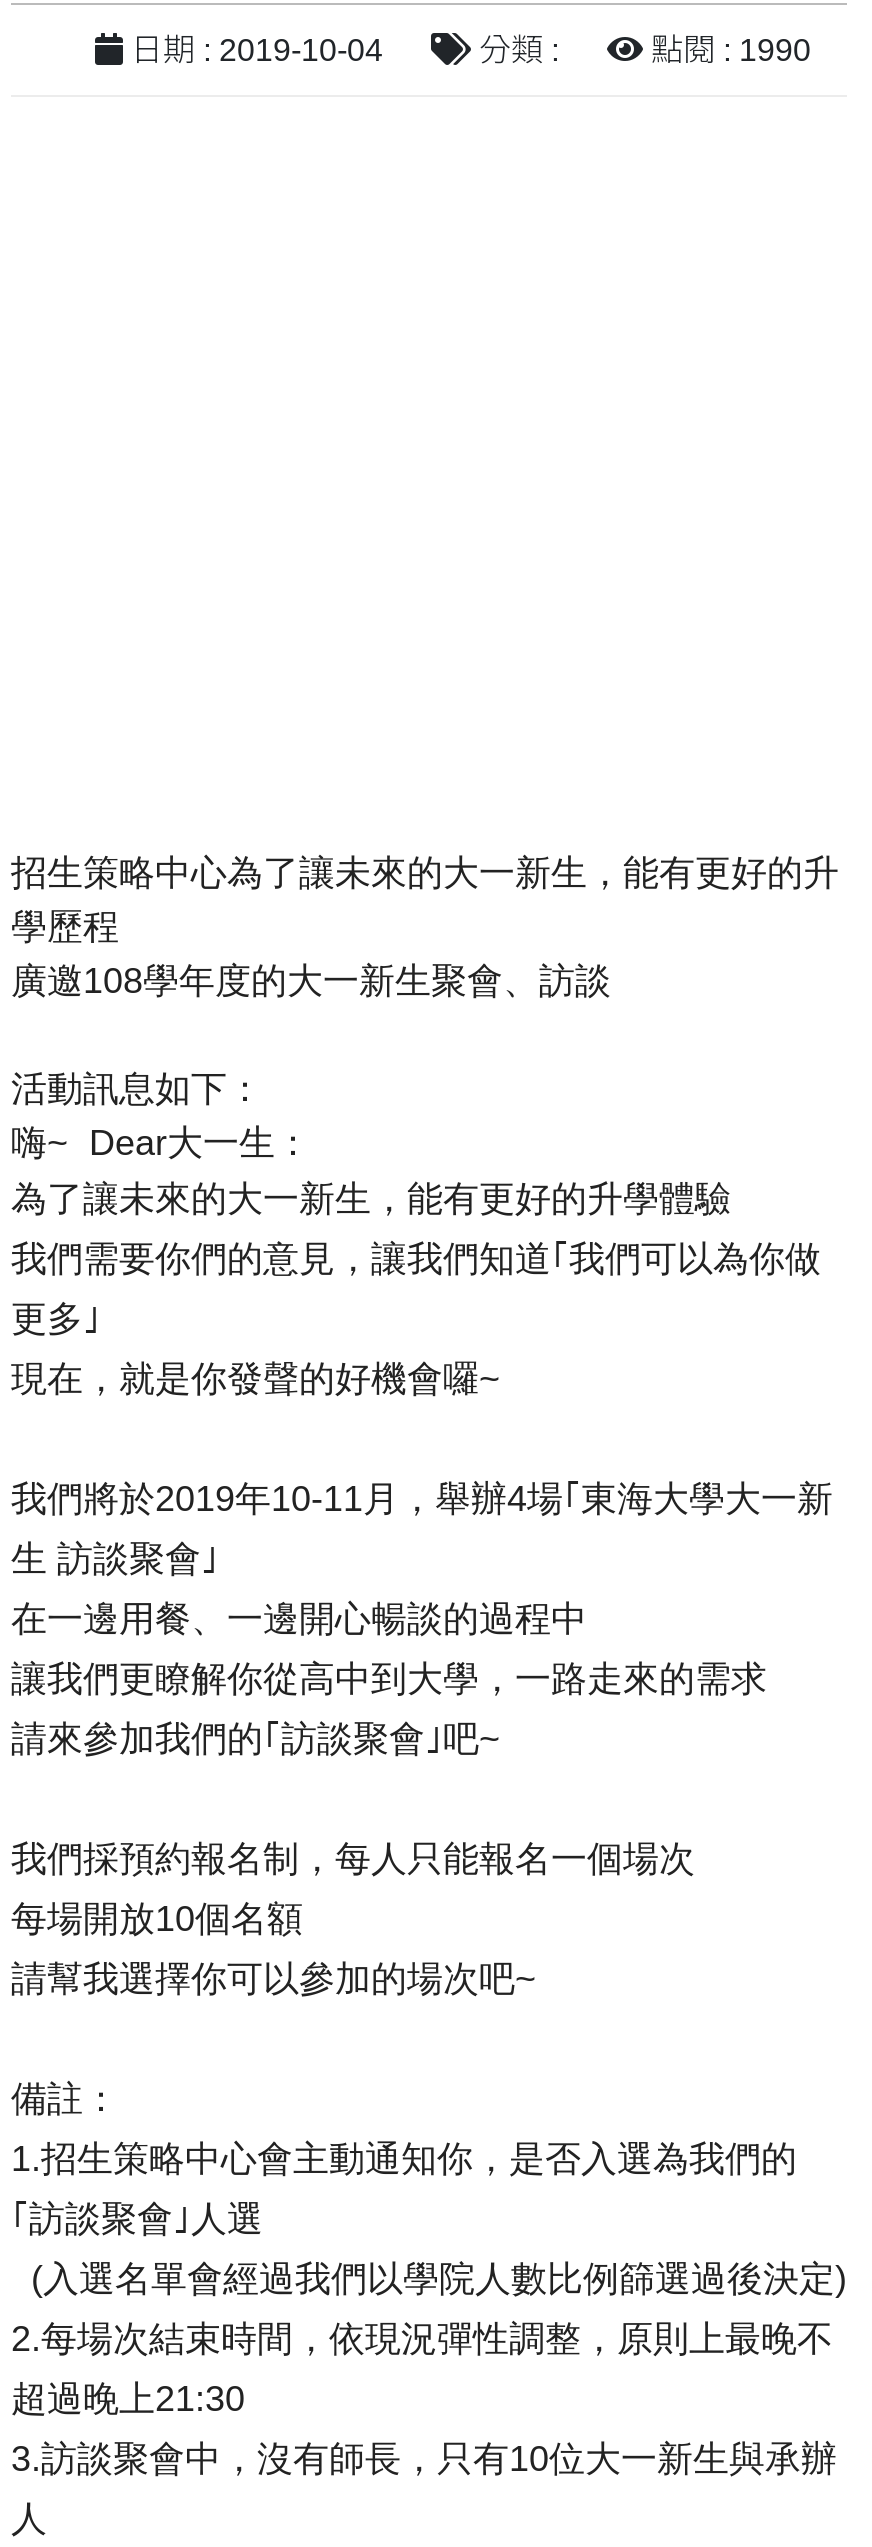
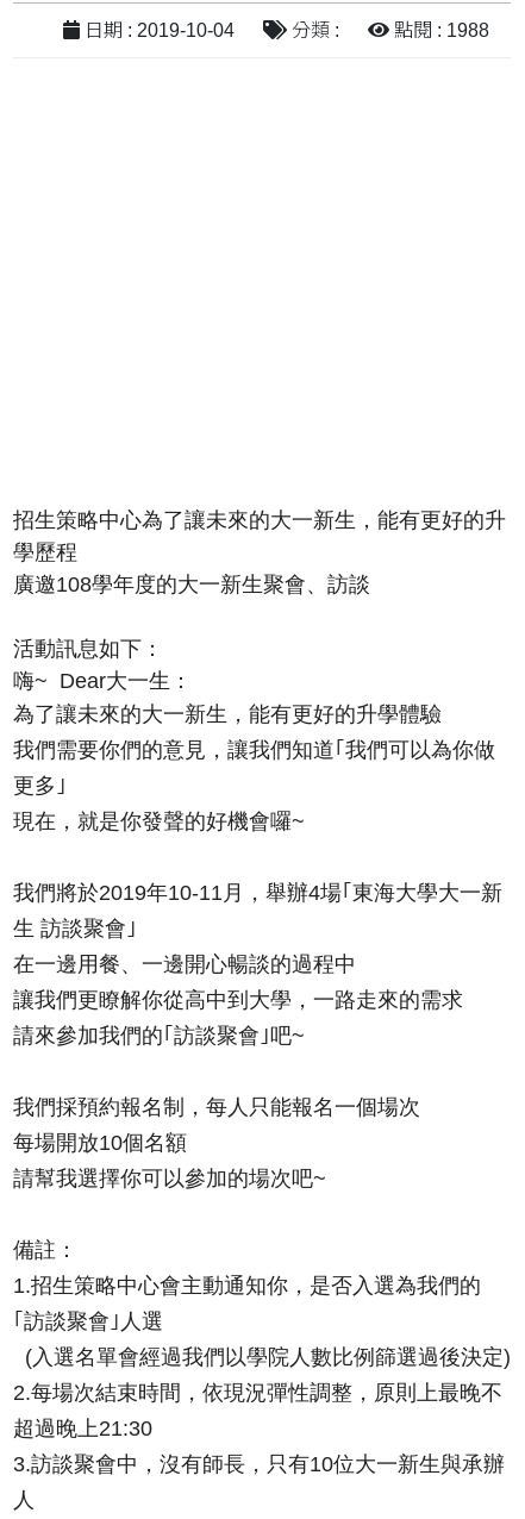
[643,32,811,66] 點閱 : 1990 -> [389,20,489,40] 點閱 : 1988

